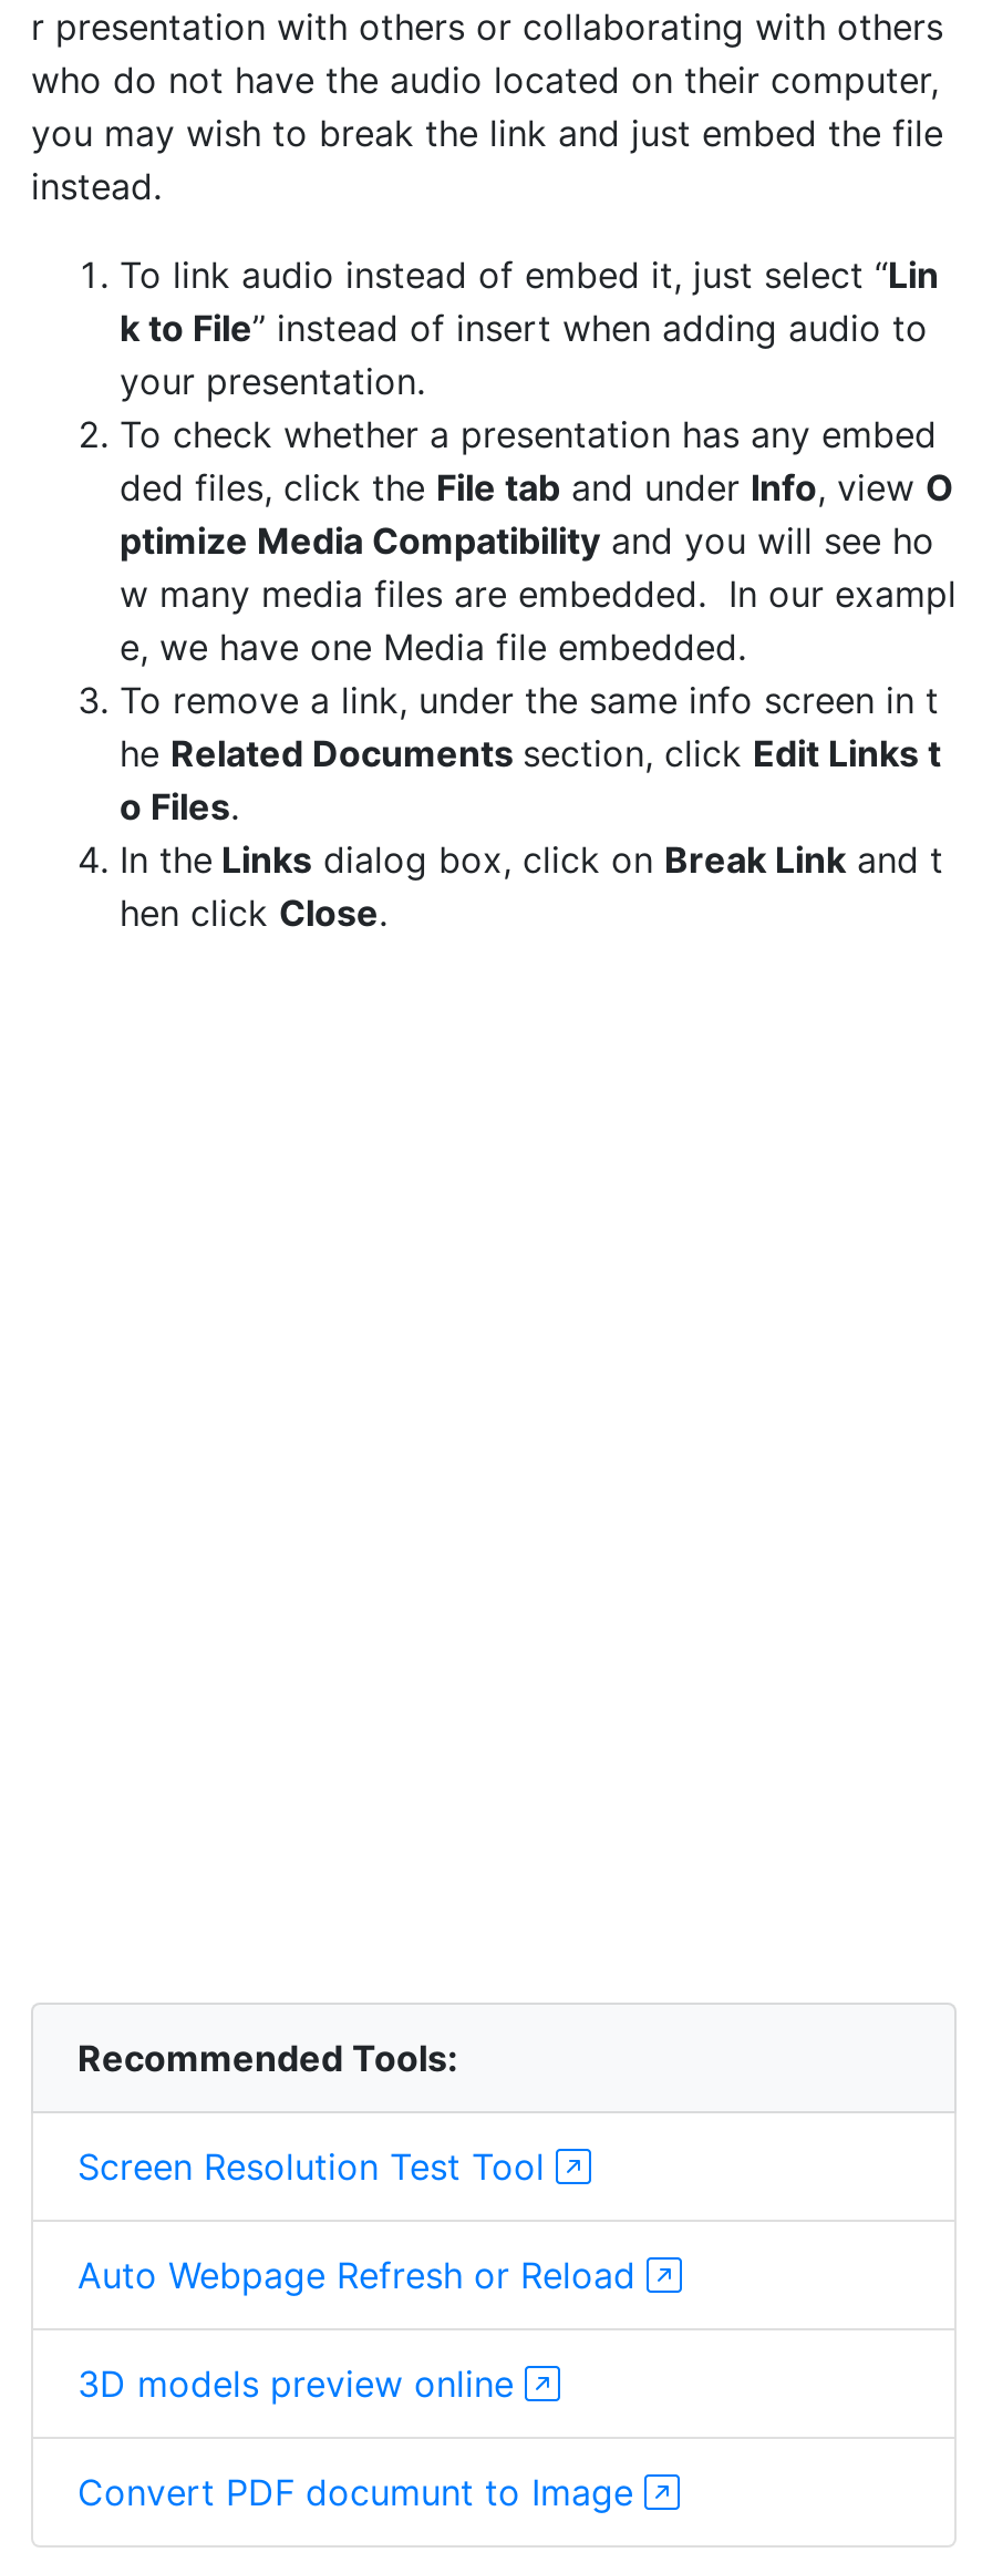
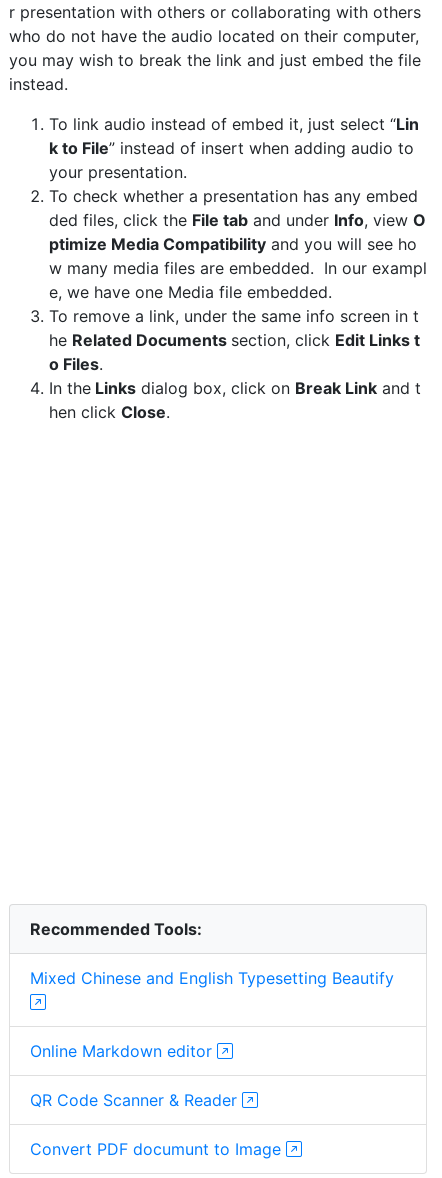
[77,2144,556,2189] Screen Resolution Test Tool -> [30,968,394,988] Mixed Chinese and English Typesetting Beautify
[77,2253,647,2297] Auto Webpage Refresh or Reload -> [30,1041,217,1061] Online Markdown editor
[77,2361,525,2406] 3D models preview online -> [30,1090,242,1110] QR Code Scanner & Reader

